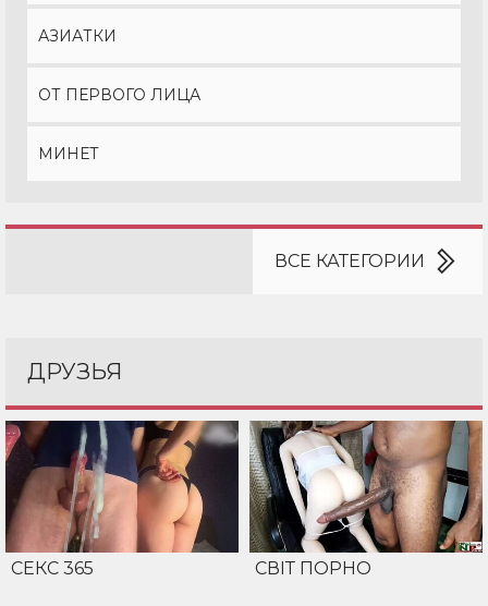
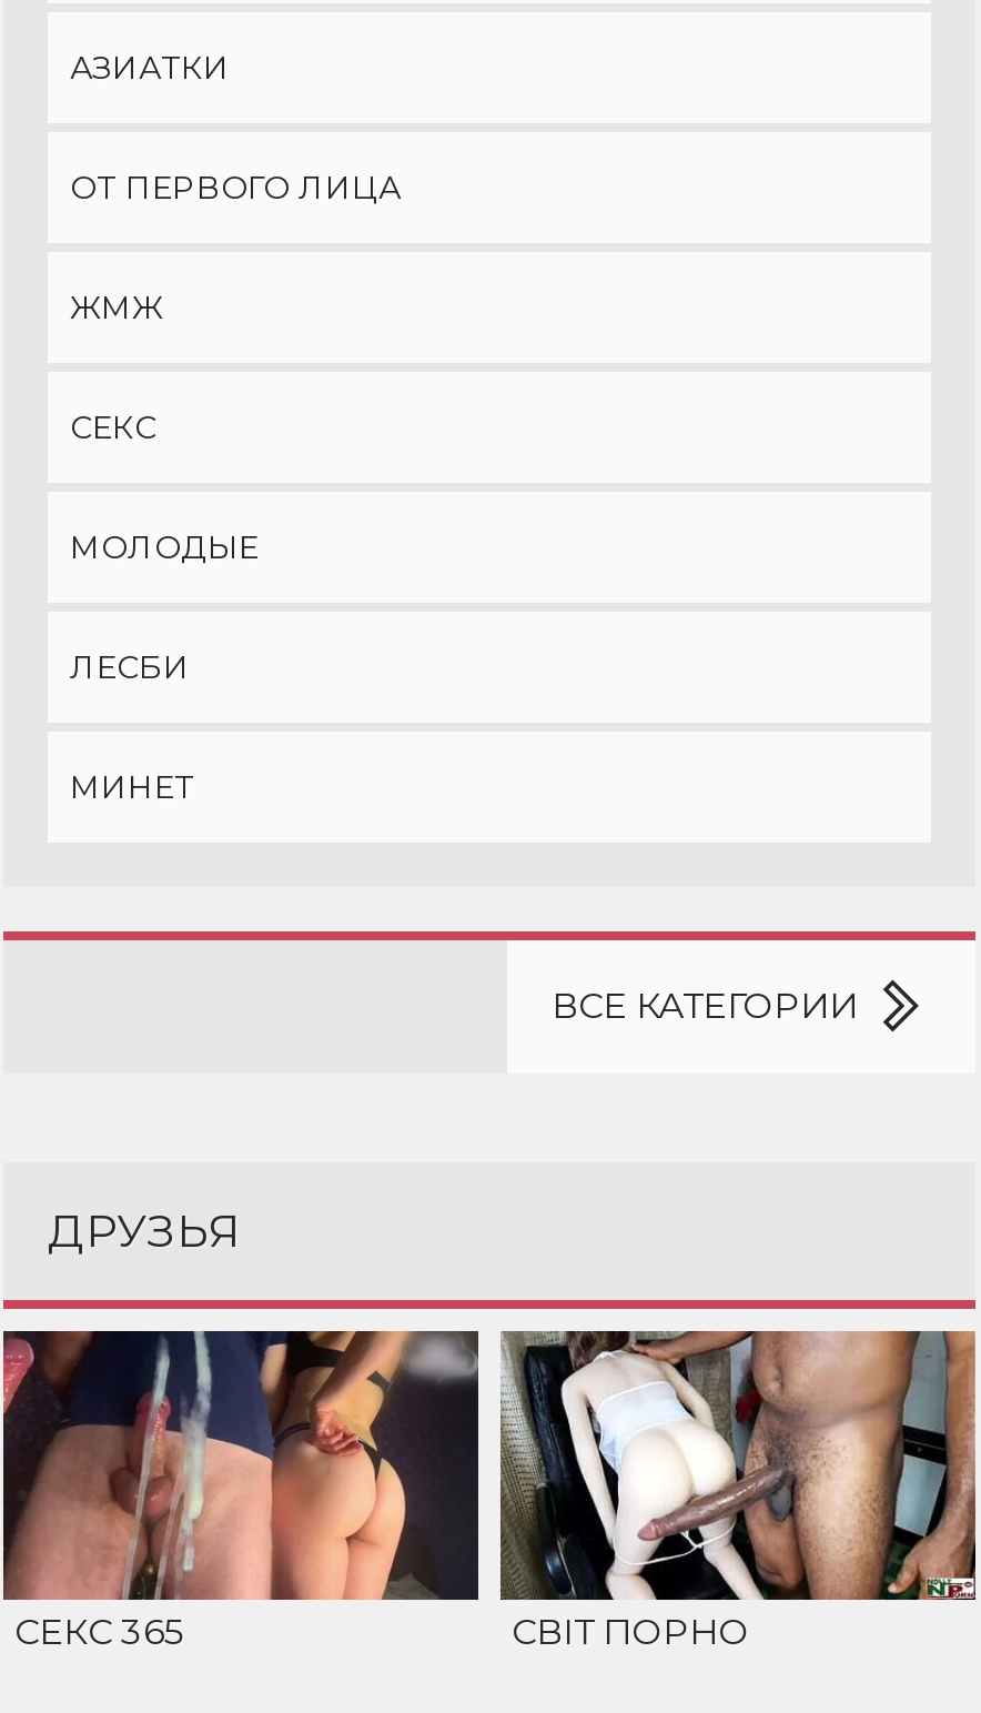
none -> [70,288,259,688] ЖМЖ | СЕКС | МОЛОДЫЕ | ЛЕСБИ

